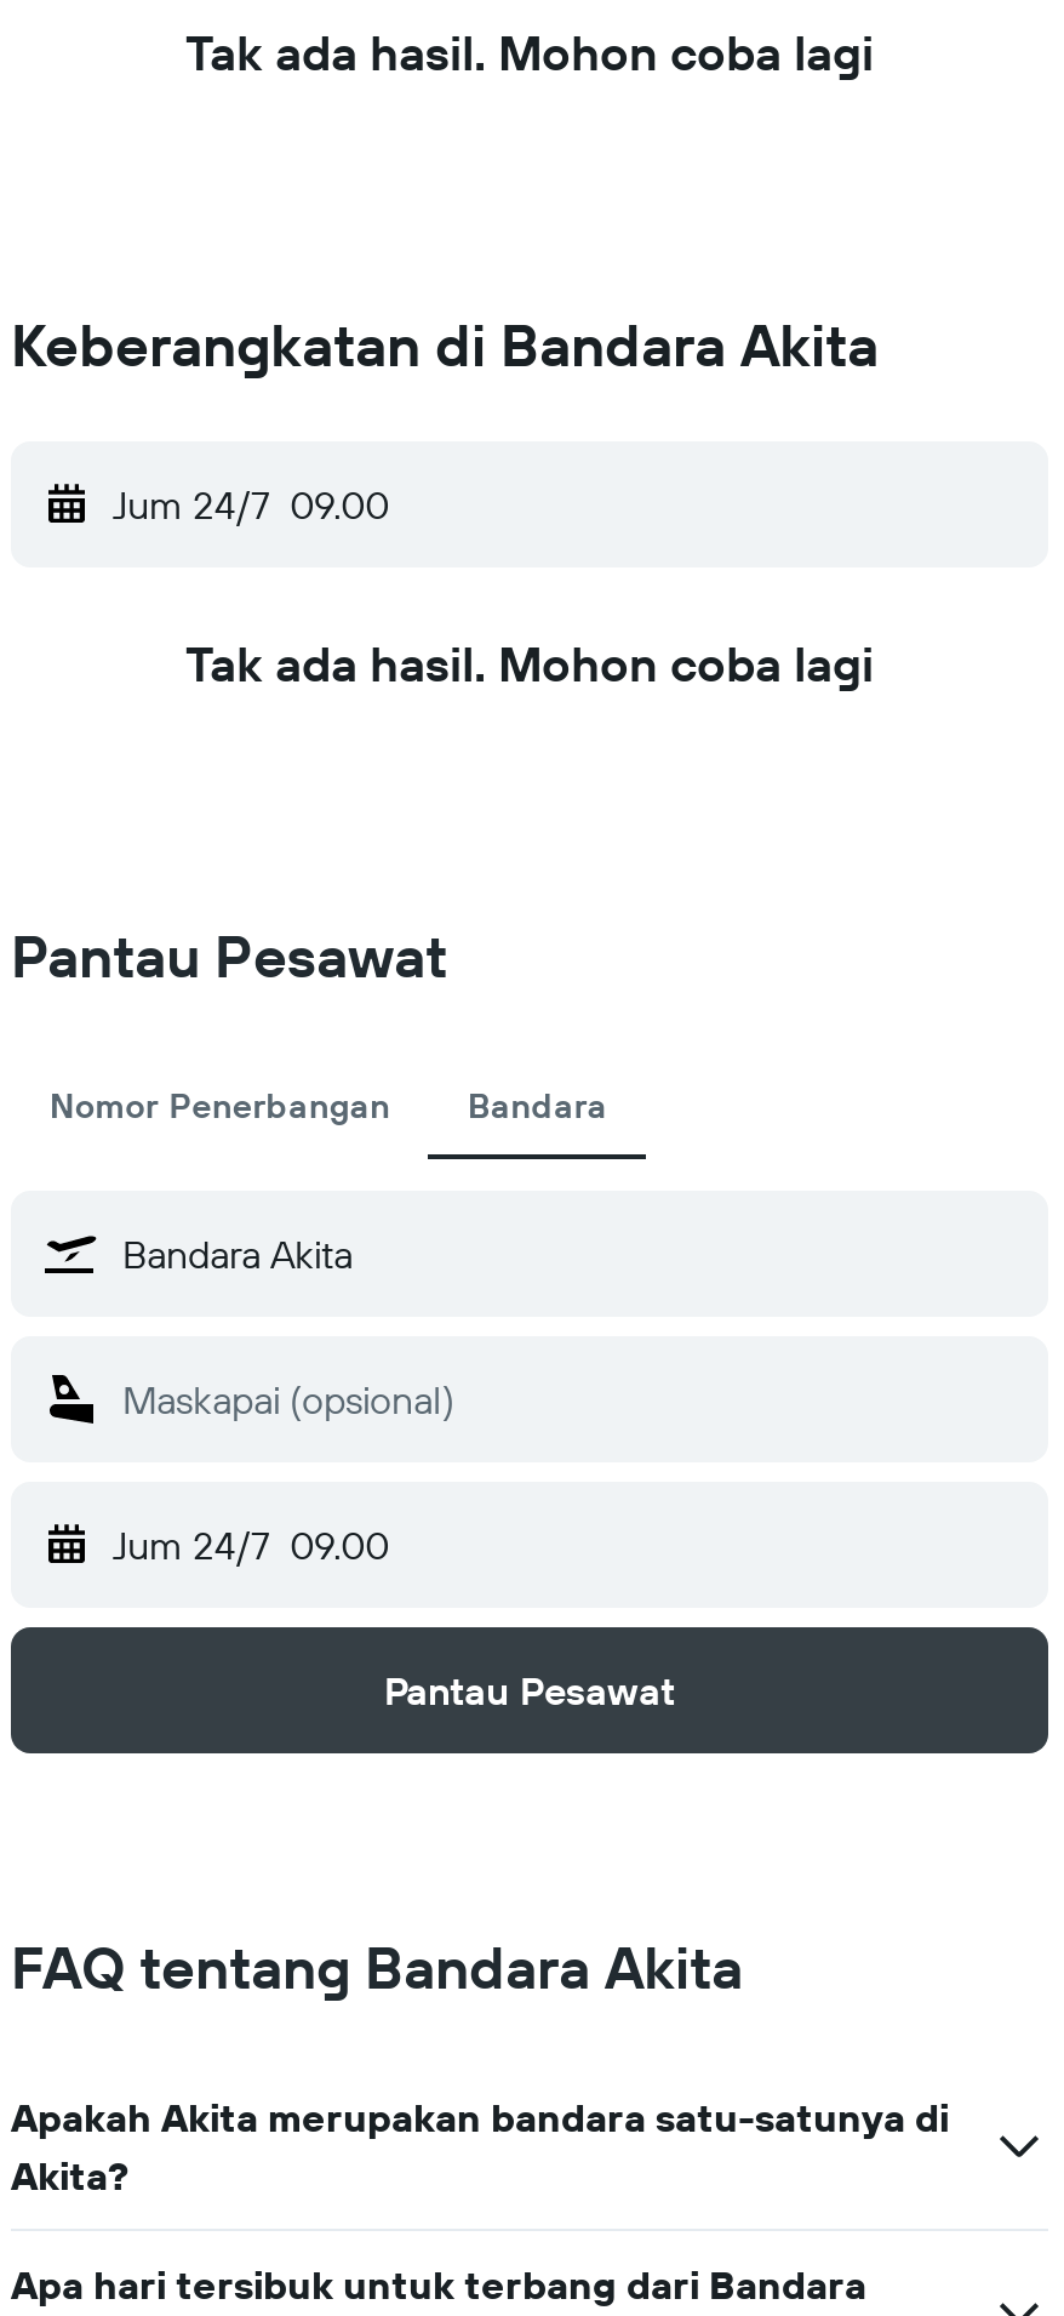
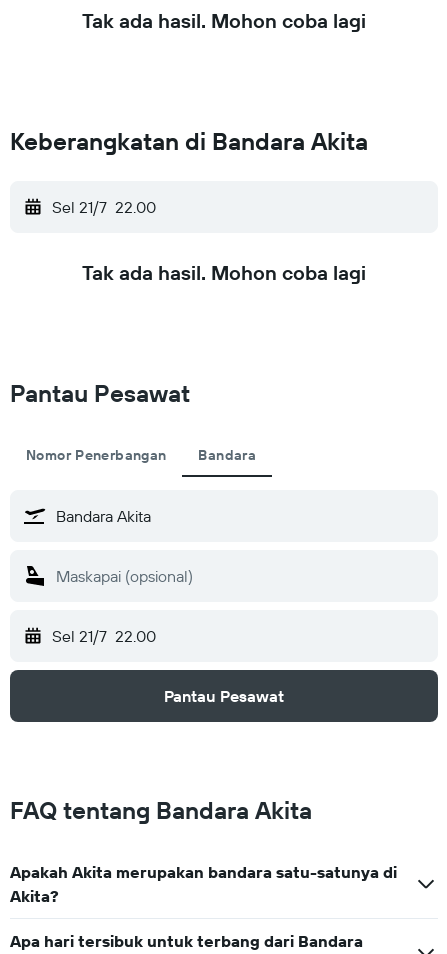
[113,480,389,529] Jum 24/7 09.00 -> [52,197,156,217] Sel 21/7 22.00
[113,1521,389,1569] Jum 24/7 09.00 -> [52,626,156,646] Sel 21/7 22.00

